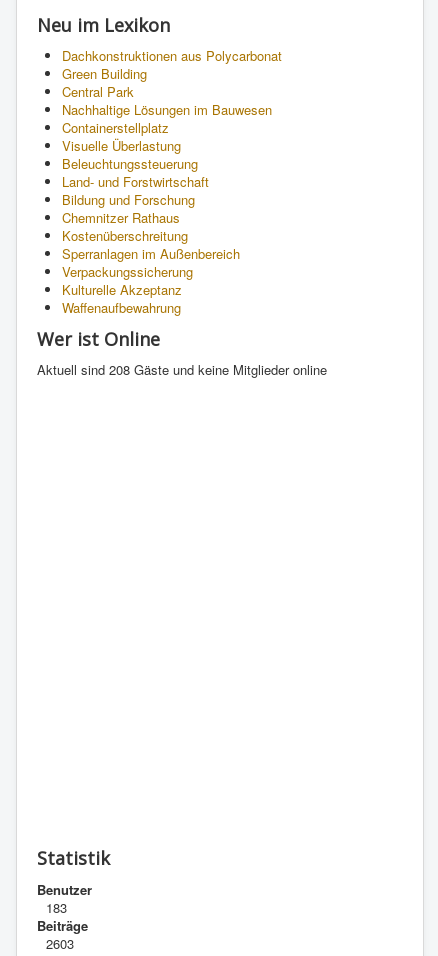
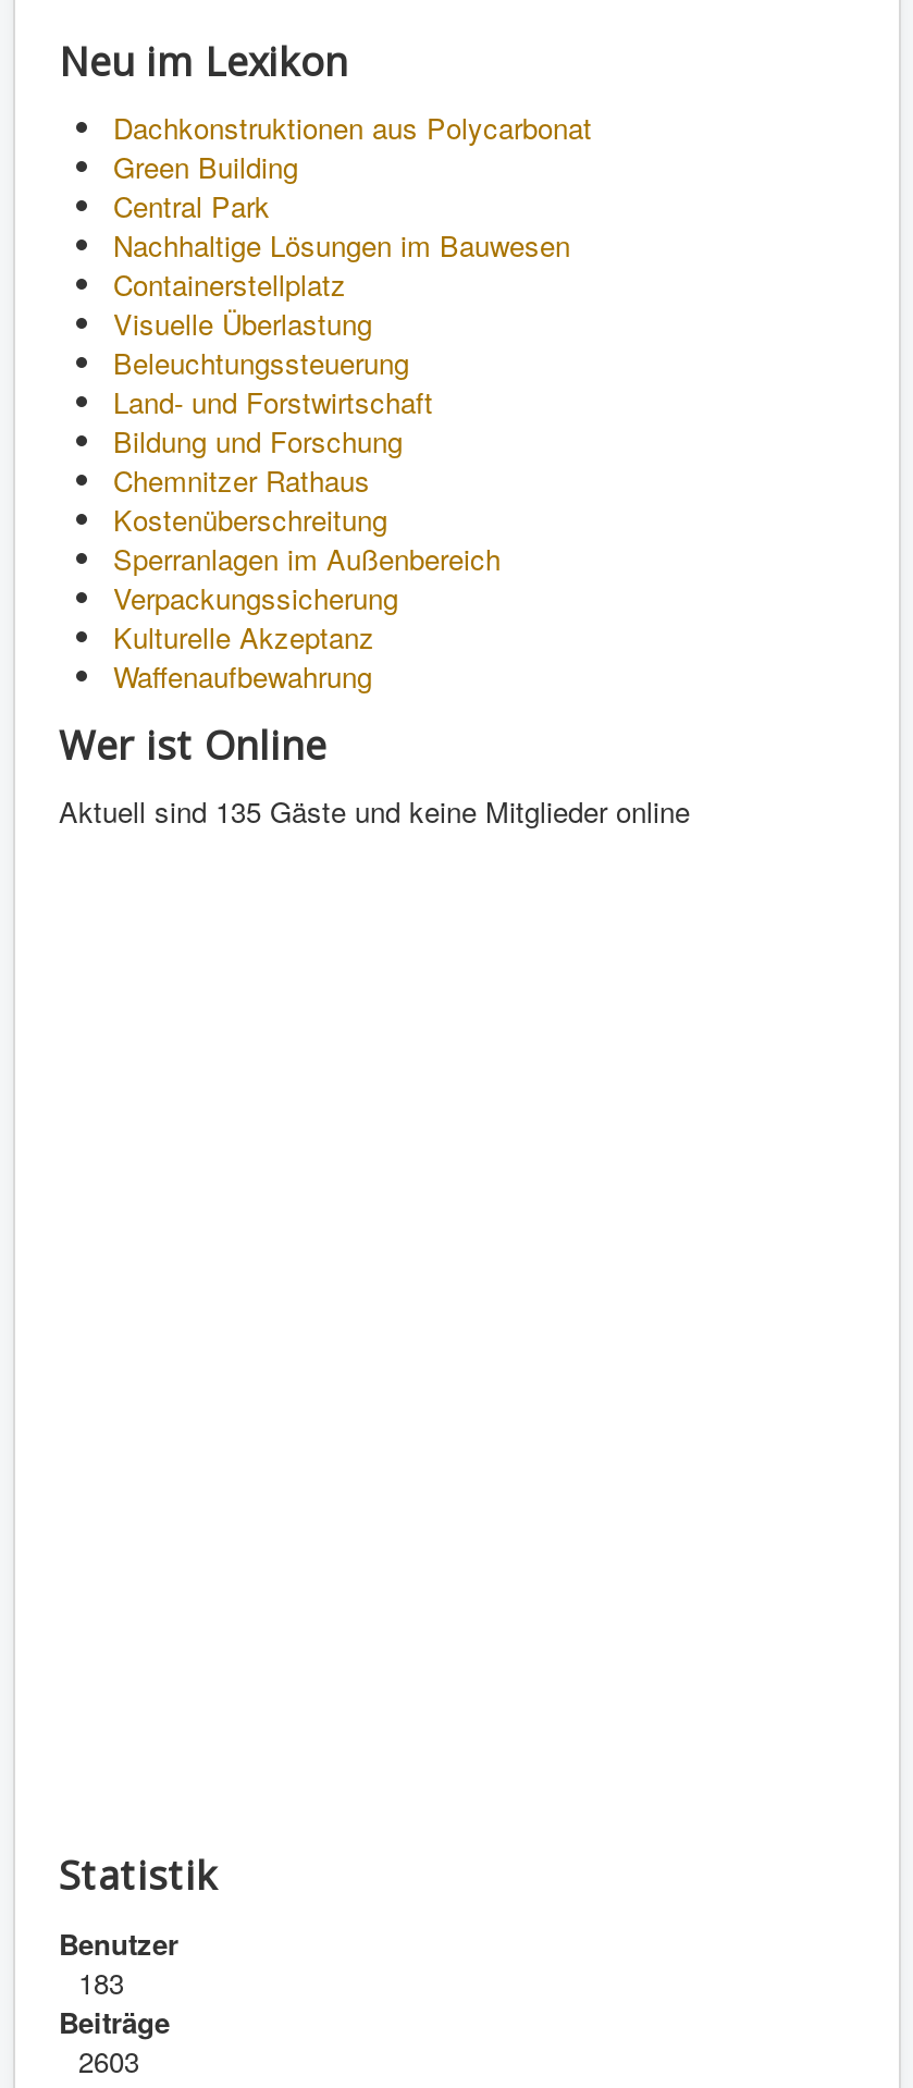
[37,360,327,379] Aktuell sind 208 Gäste und keine Mitglieder online -> [59,789,690,831] Aktuell sind 135 Gäste und keine Mitglieder online

